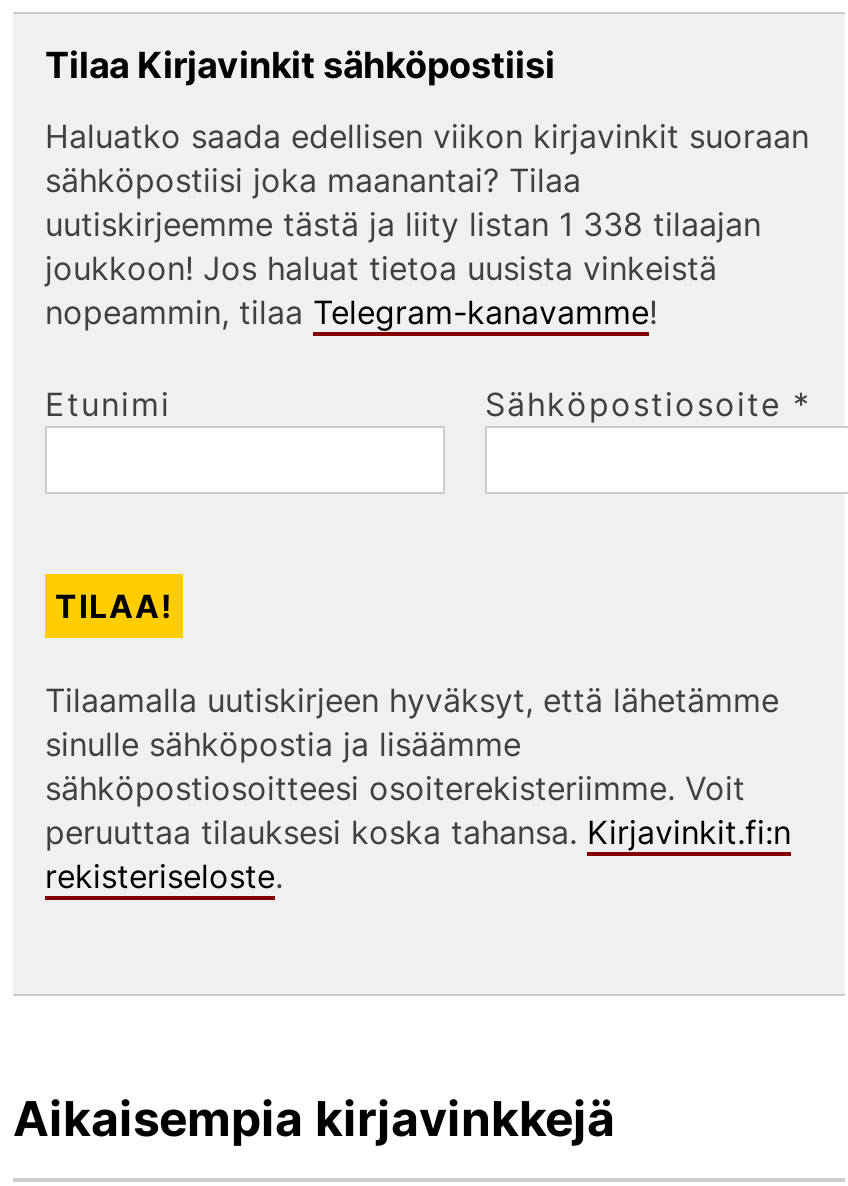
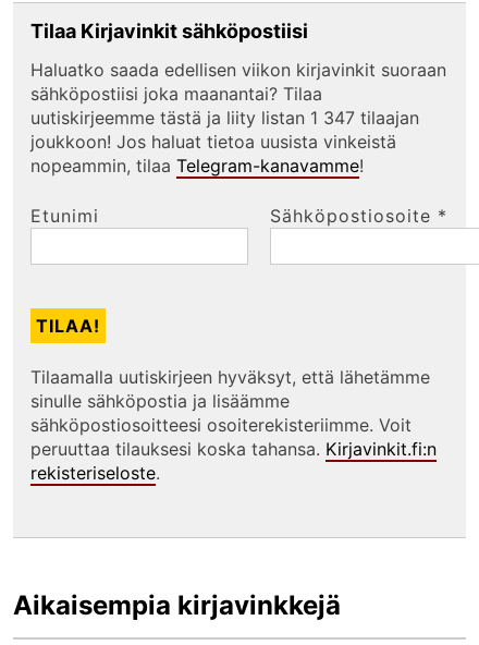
[45,205,761,245] uutiskirjeemme tästä ja liity listan 1 338 tilaajan -> [30,107,419,129] uutiskirjeemme tästä ja liity listan 1 347 tilaajan

